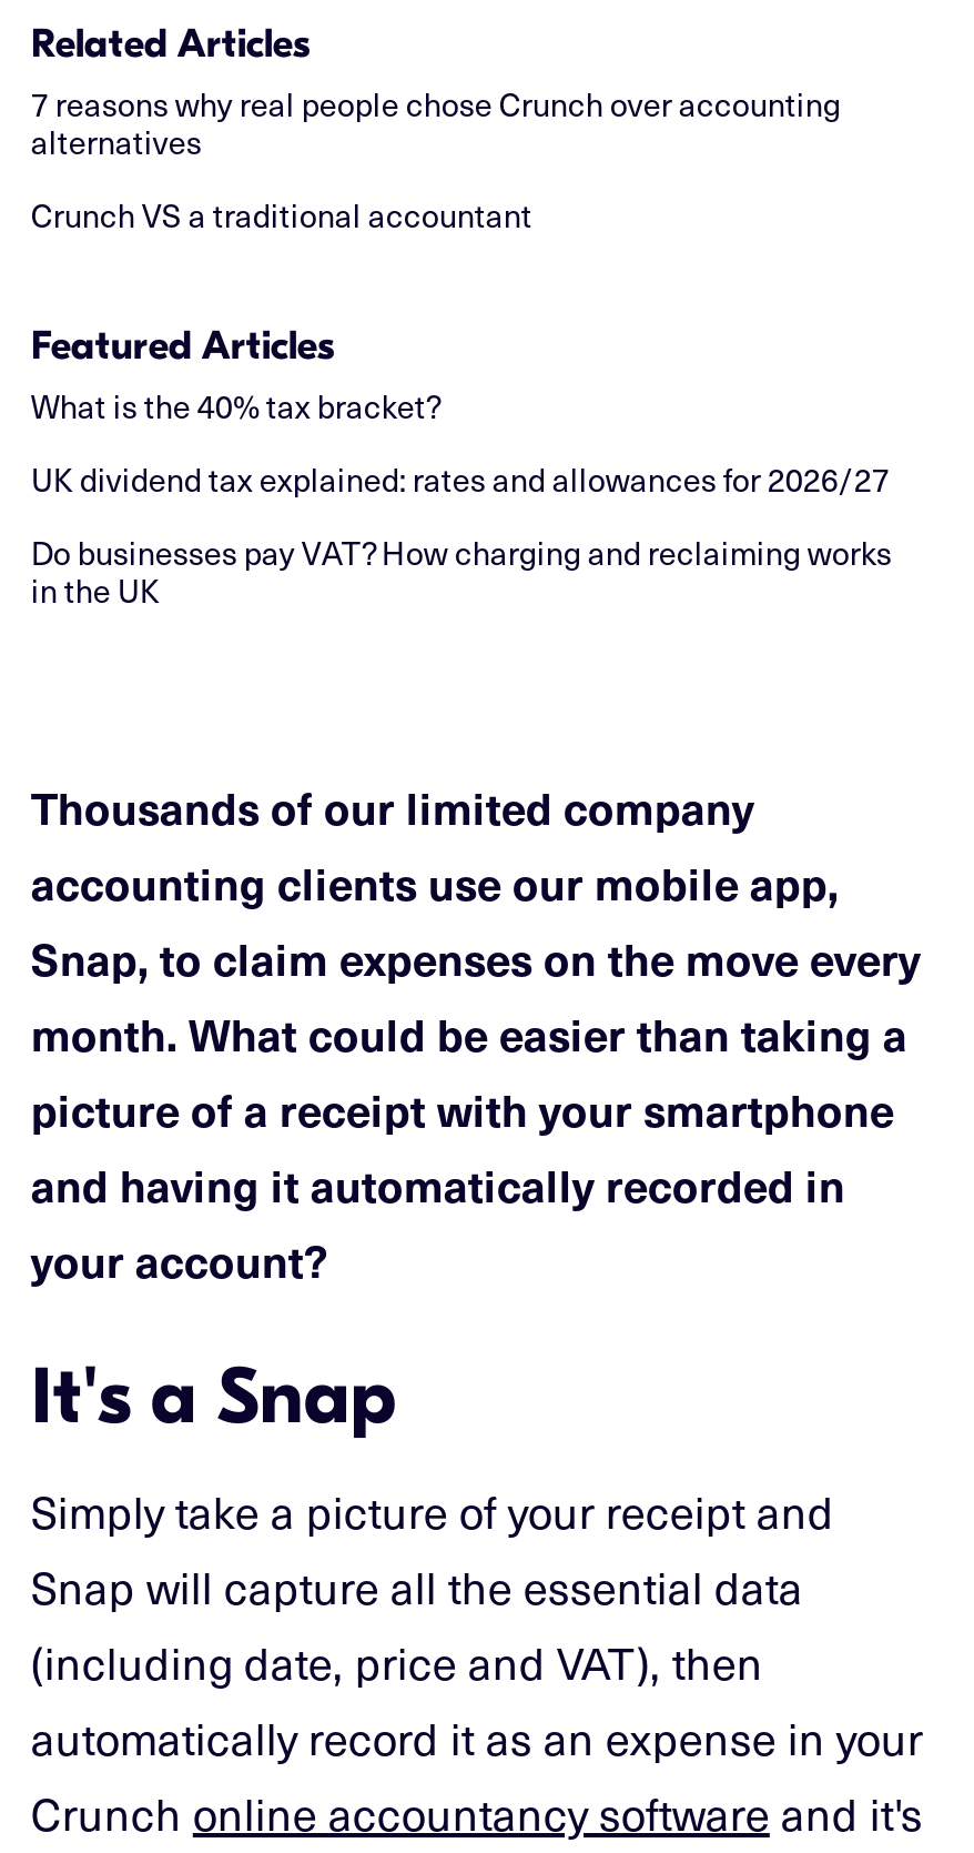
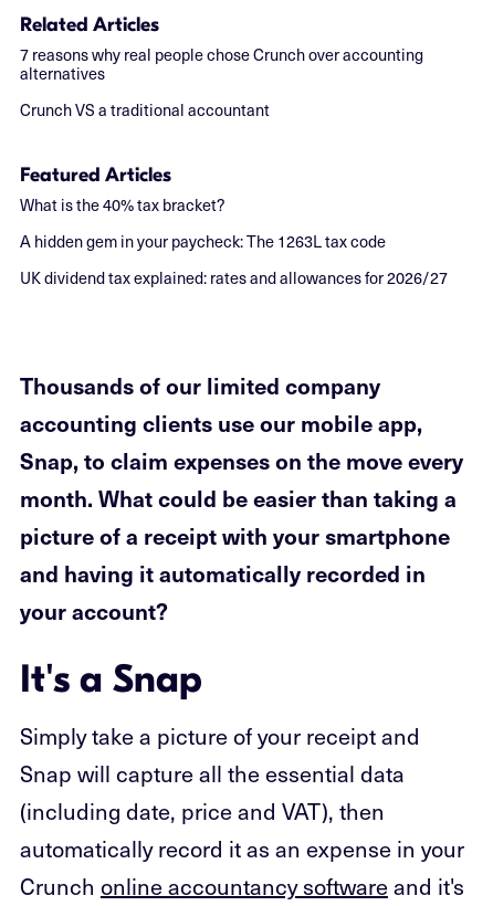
none -> [20,230,386,252] A hidden gem in your paycheck: The 1263L tax code
moved [31,456,889,500] -> [20,266,448,288]: UK dividend tax explained: rates and allowances for 2026/27
[31,529,892,611] Do businesses pay VAT? How charging and reclaiming works | in the UK -> none

